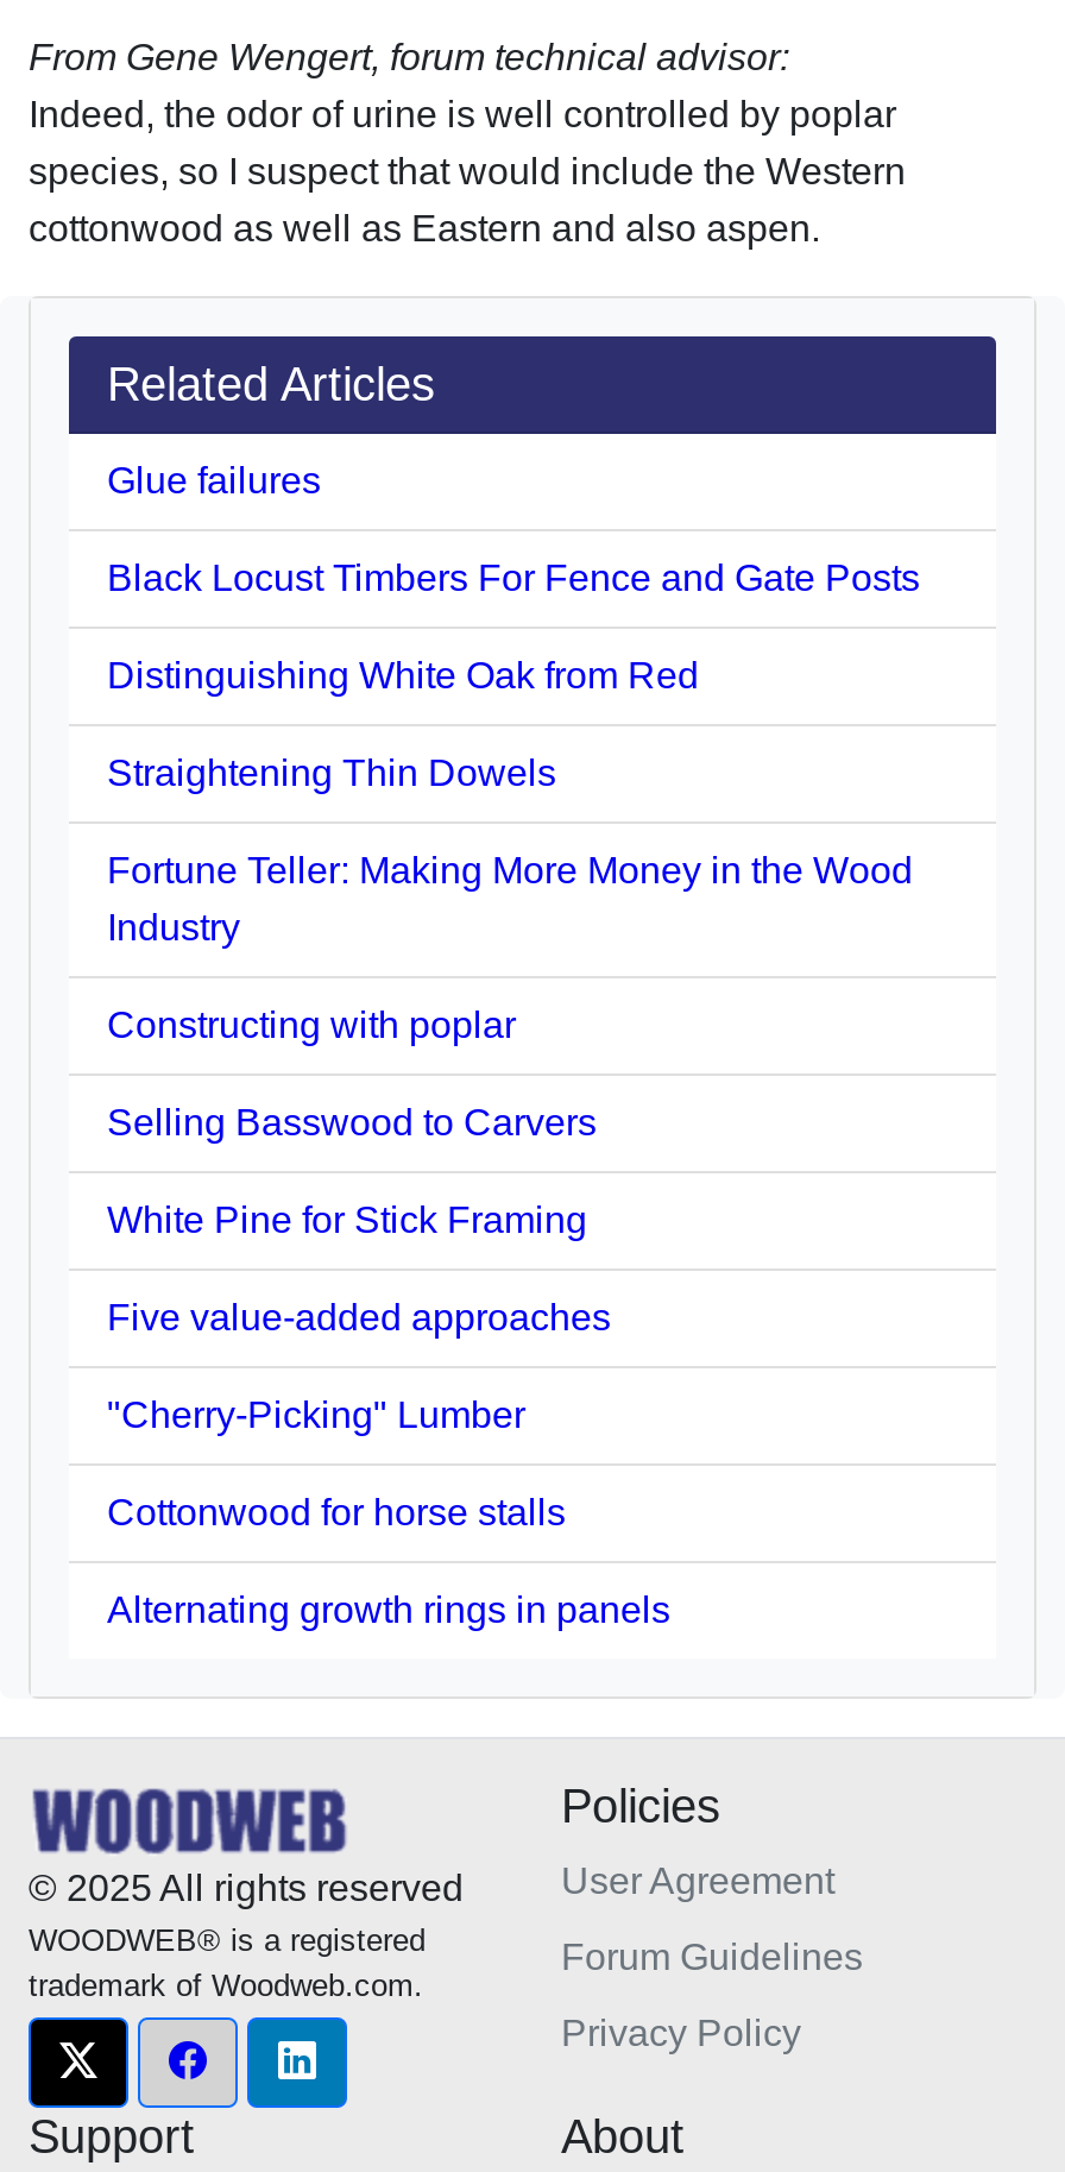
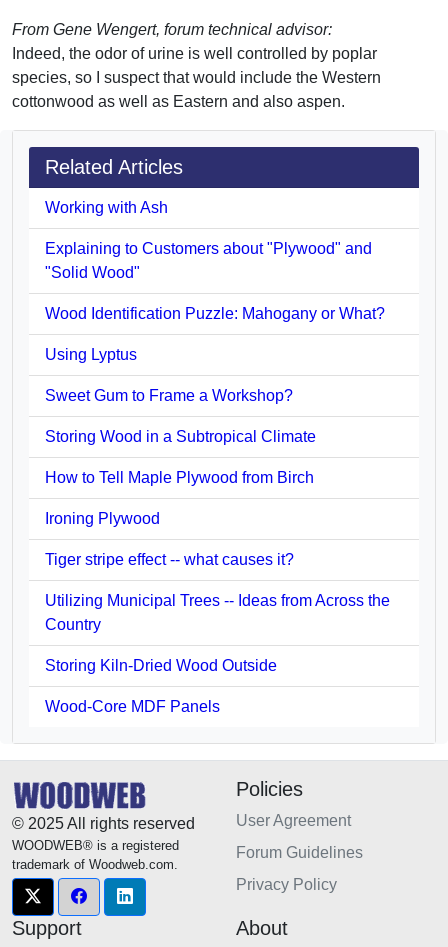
[107,460,321,500] Glue failures -> [45,199,168,216] Working with Ash
[107,557,920,598] Black Locust Timbers For Fence and Gate Posts -> [45,240,372,281] Explaining to Customers about "Plywood" and | "Solid Wood"
[107,655,699,695] Distinguishing White Oak from Red -> [45,305,385,322] Wood Identification Puzzle: Mahogany or What?
[107,752,556,792] Straightening Thin Dowels -> [45,346,137,363] Using Lyptus
[107,850,913,947] Fortune Teller: Making More Money in the Wood | Industry -> [45,387,293,404] Sweet Gum to Frame a Workshop?
[107,1004,516,1045] Constructing with poplar -> [45,428,316,445] Storing Wood in a Subtropical Climate
[107,1102,597,1142] Selling Basswood to Carvers -> [45,469,314,486] How to Tell Maple Plywood from Birch
[107,1199,587,1239] White Pine for Stick Framing -> [45,510,160,527] Ironing Plywood
[107,1297,611,1337] Five value-added approaches -> [45,551,294,568] Tiger stripe effect -- what causes it?
[107,1394,525,1434] "Cherry-Picking" Lumber -> [45,592,390,633] Utilizing Municipal Trees -- Ideas from Across the | Country
[107,1492,566,1532] Cottonwood for horse stalls -> [45,657,277,674] Storing Kiln-Dried Wood Outside
[107,1589,670,1629] Alternating growth rings in panels -> [45,698,220,715] Wood-Core MDF Panels

